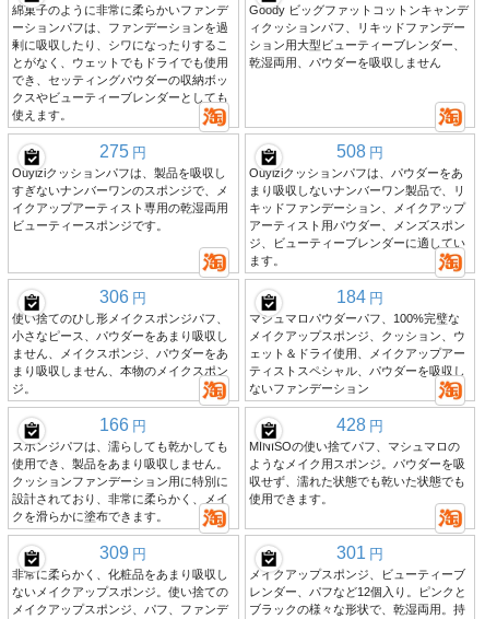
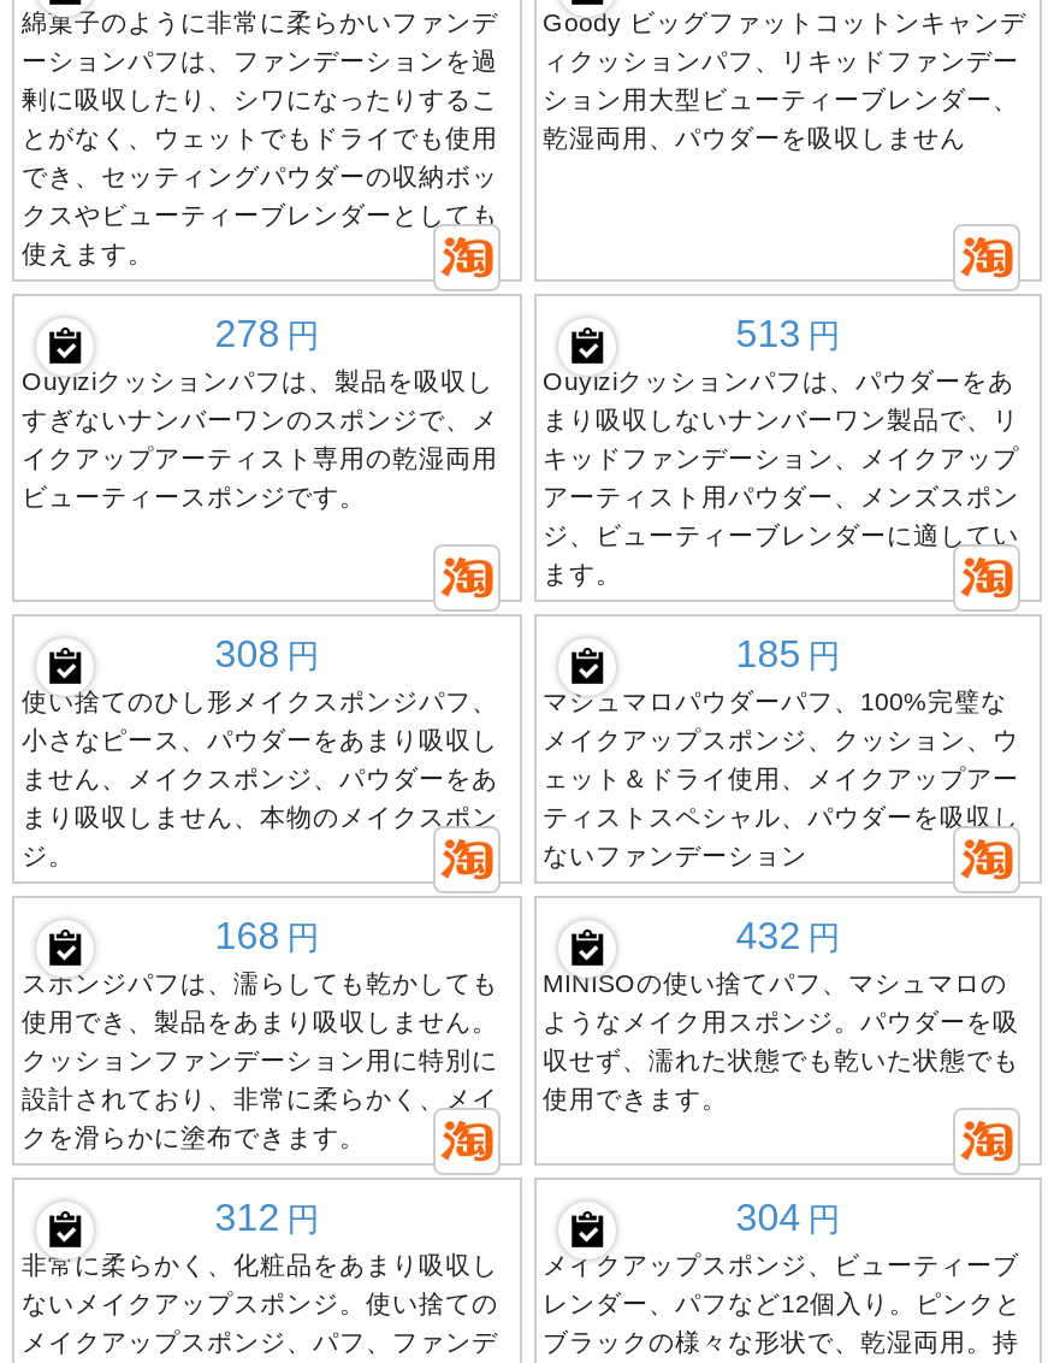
[100,143,147,161] 275 円 -> [215,314,318,355] 278 円
[336,143,383,161] 508 円 -> [736,314,839,355] 513 円
[100,288,147,307] 306 円 -> [215,635,318,675] 308 円
[336,288,383,307] 184 円 -> [736,635,839,675] 185 円
[100,416,147,435] 166 円 -> [215,916,318,957] 168 円
[336,416,383,435] 428 円 -> [736,916,839,957] 432 円
[100,544,147,563] 309 円 -> [215,1198,318,1239] 312 円
[336,544,383,563] 301 円 -> [736,1198,839,1239] 304 円

